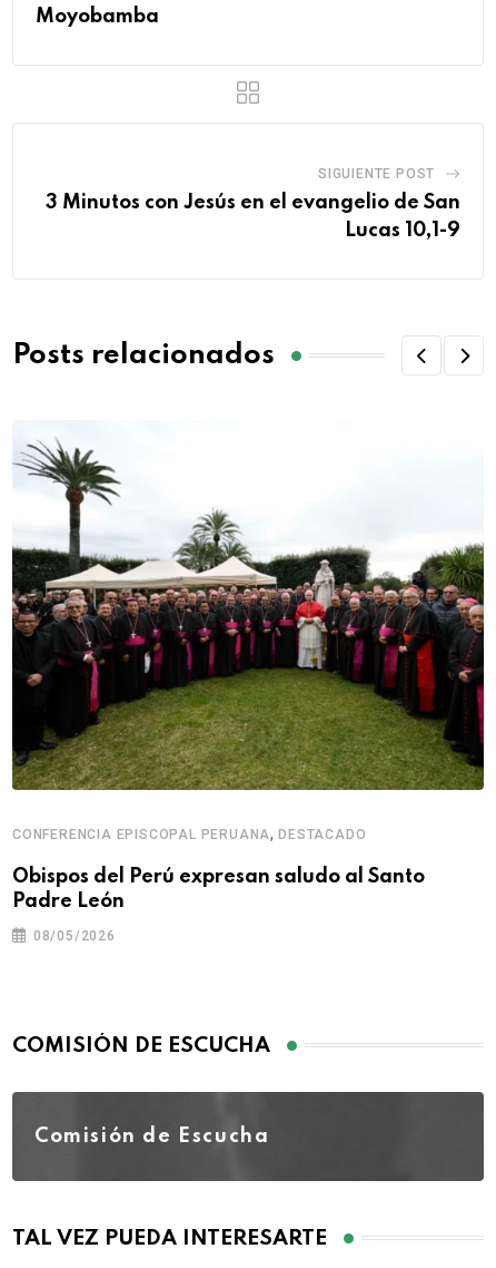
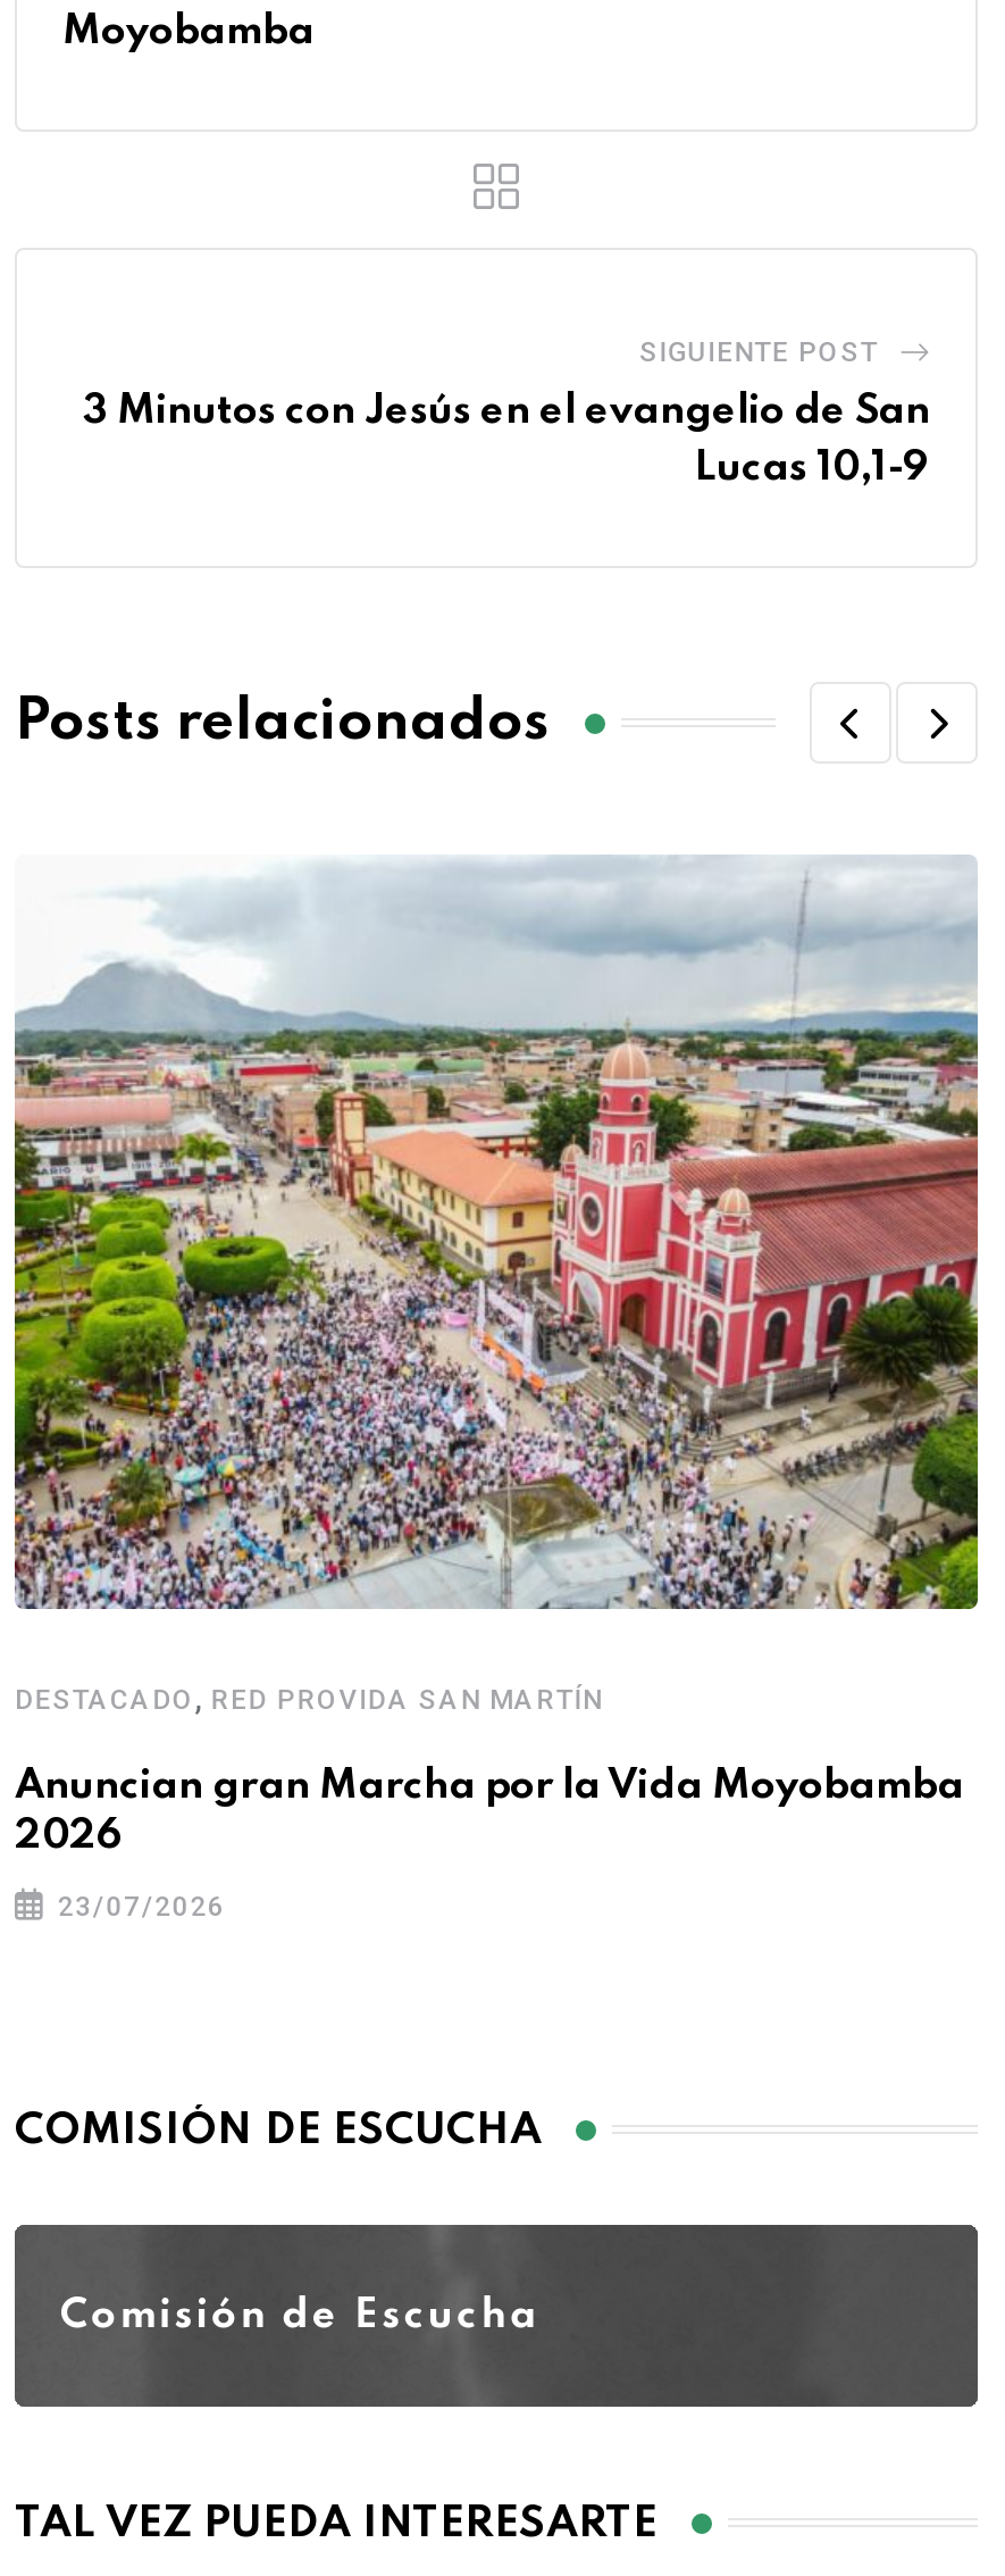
[11,421,485,843] [image] | CONFERENCIA EPISCOPAL PERUANA, DESTACADO -> [12,855,980,1717] [image] | DESTACADO, RED PROVIDA SAN MARTÍN
[12,867,425,911] Obispos del Perú expresan saludo al Santo | Padre León -> [15,1765,964,1856] Anuncian gran Marcha por la Vida Moyobamba | 2026
[33,928,115,943] 08/05/2026 -> [57,1890,226,1922] 23/07/2026

